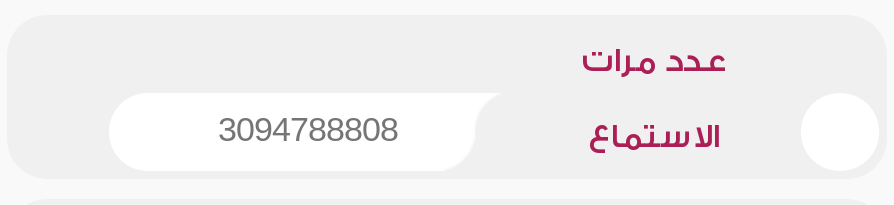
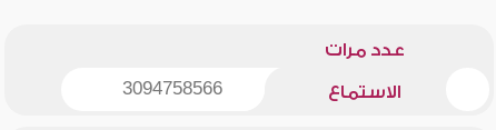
[218,114,398,150] 3094788808 -> [122,79,222,99] 3094758566

